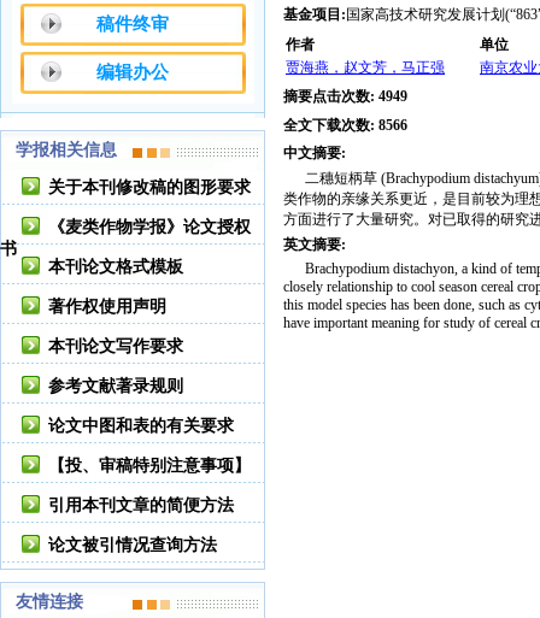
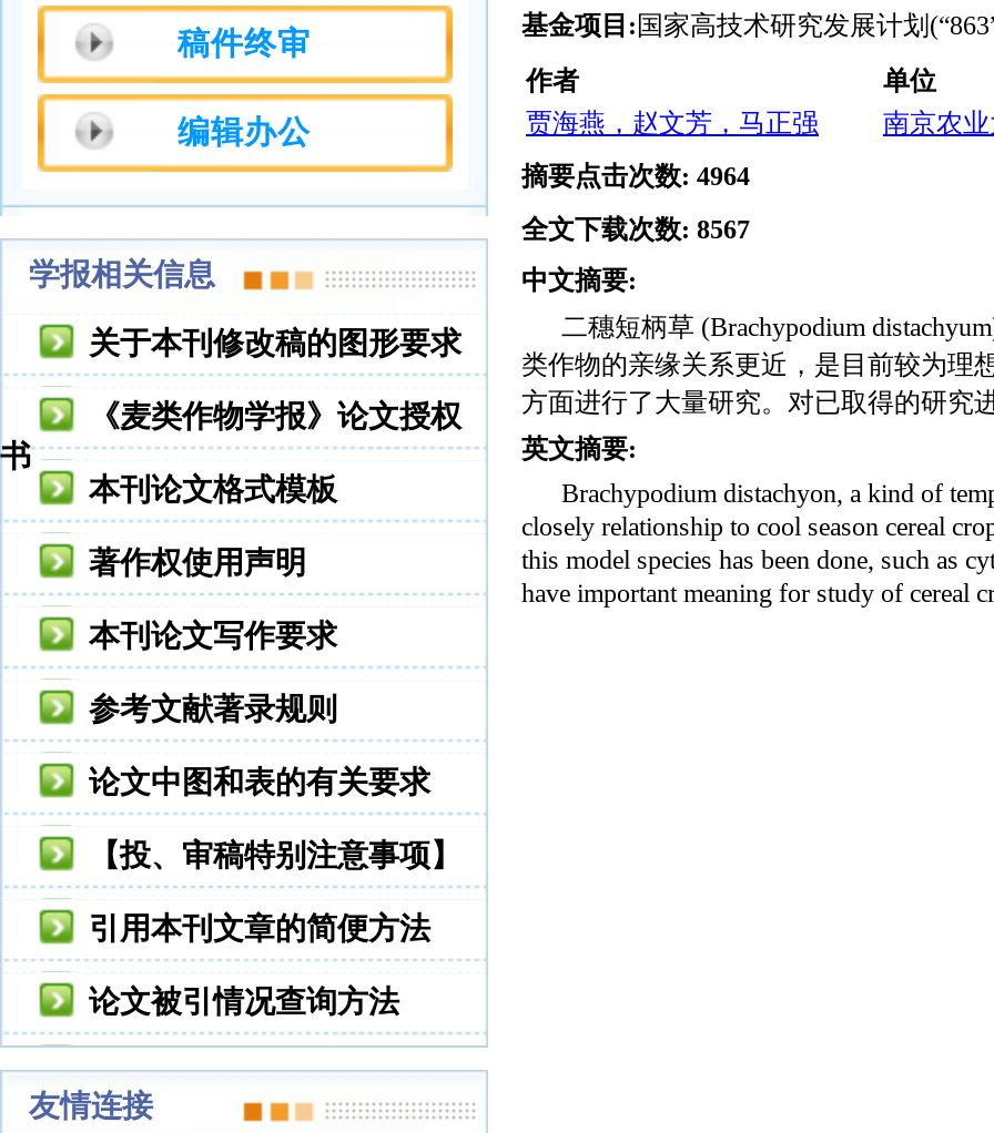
[283,88,407,105] 摘要点击次数: 4949 -> [521,161,750,192] 摘要点击次数: 4964
[283,117,407,134] 全文下载次数: 8566 -> [521,214,750,245] 全文下载次数: 8567

